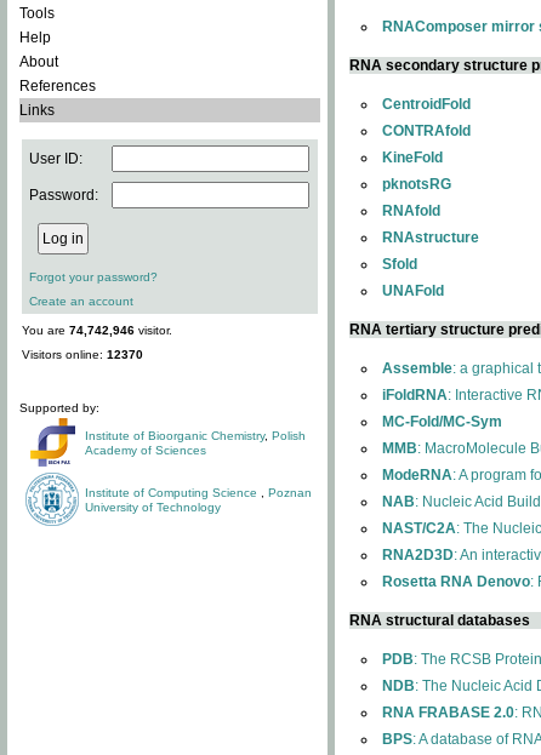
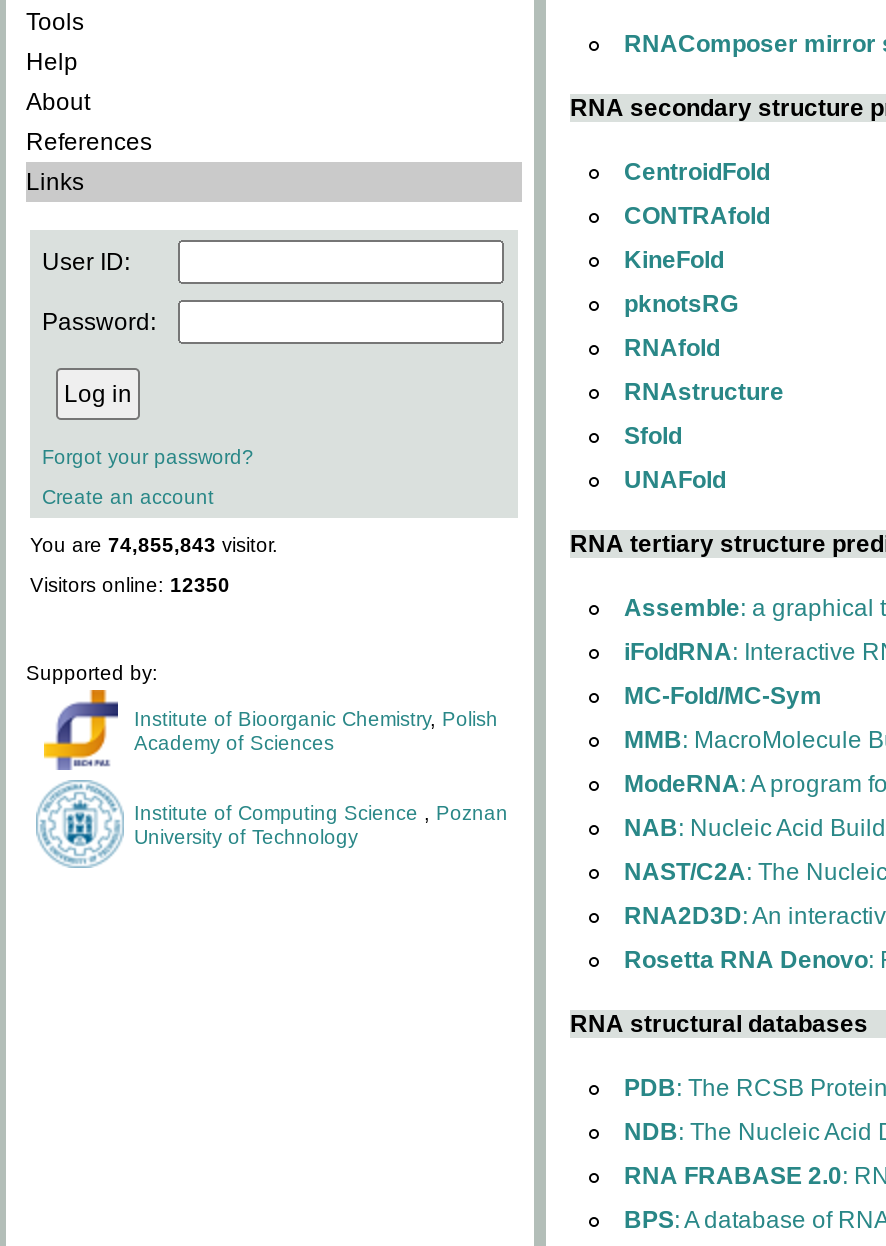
[22,324,172,337] You are 74,742,946 visitor. -> [30,534,278,556] You are 74,855,843 visitor.
[22,348,143,361] Visitors online: 12370 -> [30,574,230,596] Visitors online: 12350

